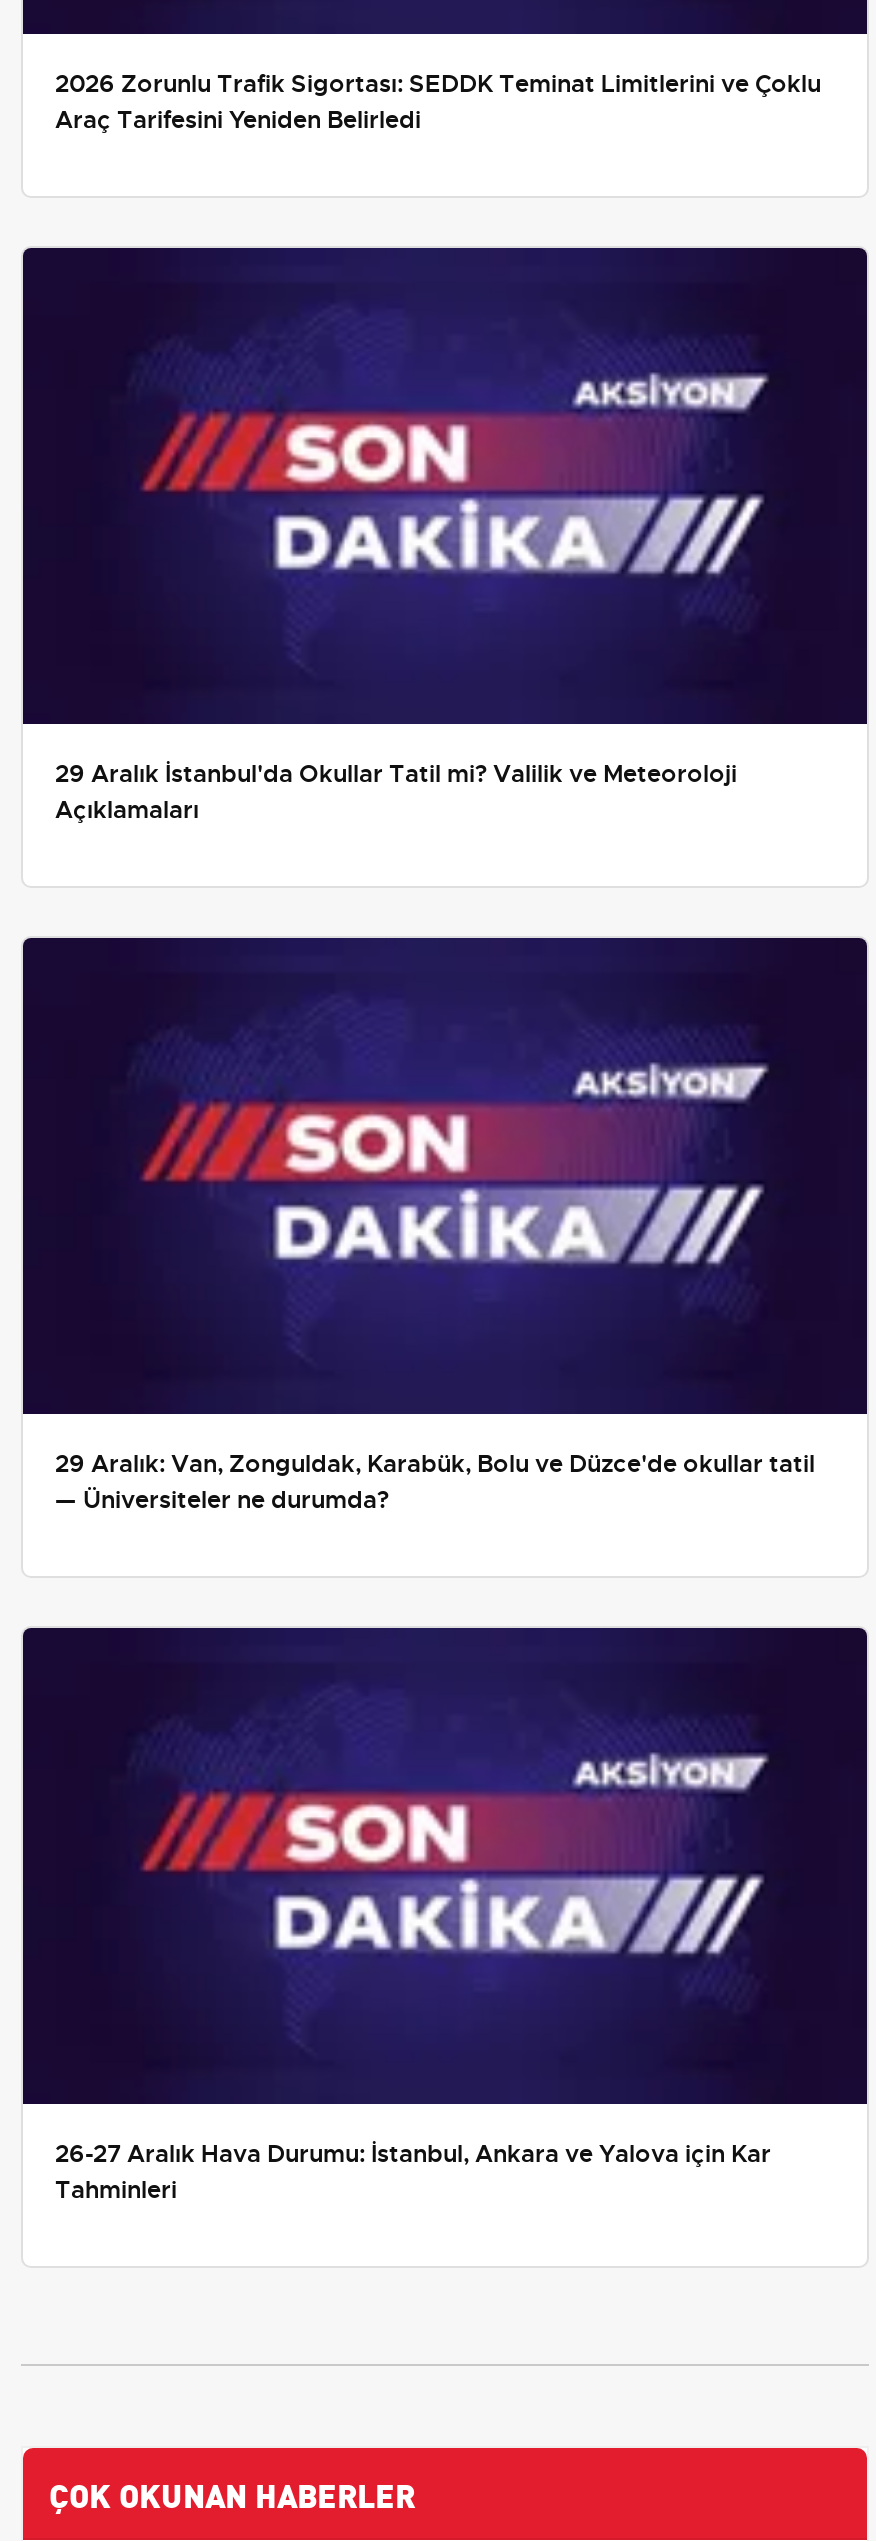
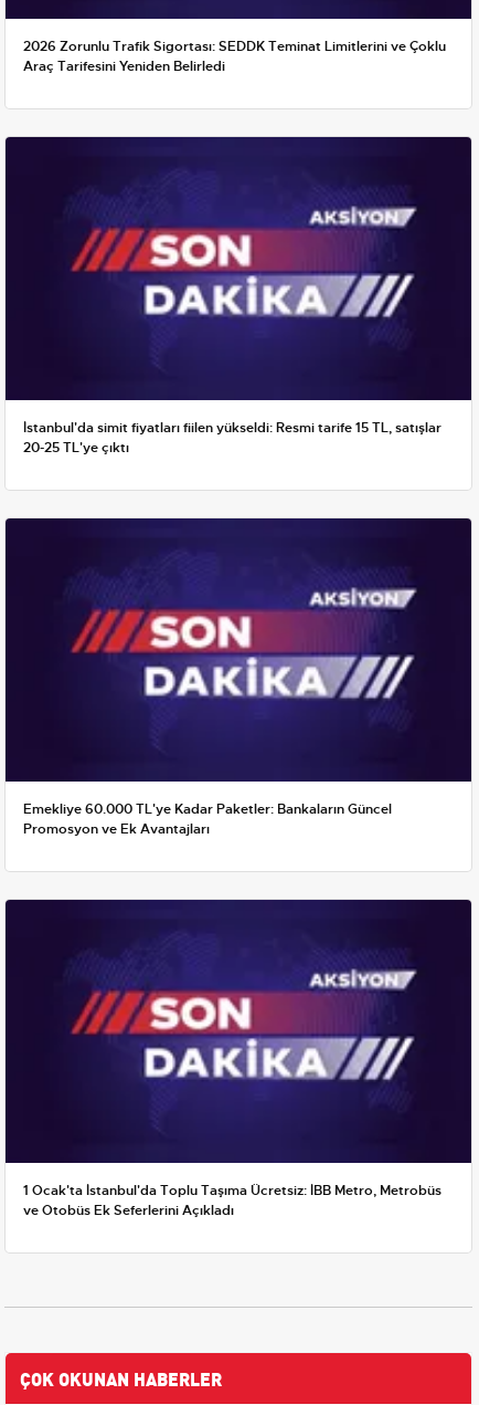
[55,758,737,826] 29 Aralık İstanbul'da Okullar Tatil mi? Valilik ve Meteoroloji | Açıklamaları -> [23,419,441,456] İstanbul'da simit fiyatları fiilen yükseldi: Resmi tarife 15 TL, satışlar | 20-25 TL'ye çıktı
[55,1448,815,1516] 29 Aralık: Van, Zonguldak, Karabük, Bolu ve Düzce'de okullar tatil | — Üniversiteler ne durumda? -> [23,800,392,838] Emekliye 60.000 TL'ye Kadar Paketler: Bankaların Güncel | Promosyon ve Ek Avantajları
[55,2138,771,2206] 26-27 Aralık Hava Durumu: İstanbul, Ankara ve Yalova için Kar | Tahminleri -> [23,1182,441,1219] 1 Ocak'ta İstanbul'da Toplu Taşıma Ücretsiz: İBB Metro, Metrobüs | ve Otobüs Ek Seferlerini Açıkladı

